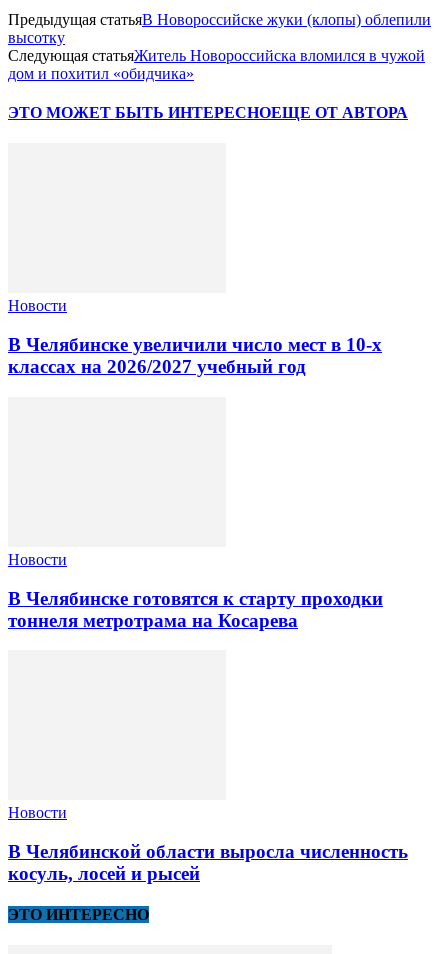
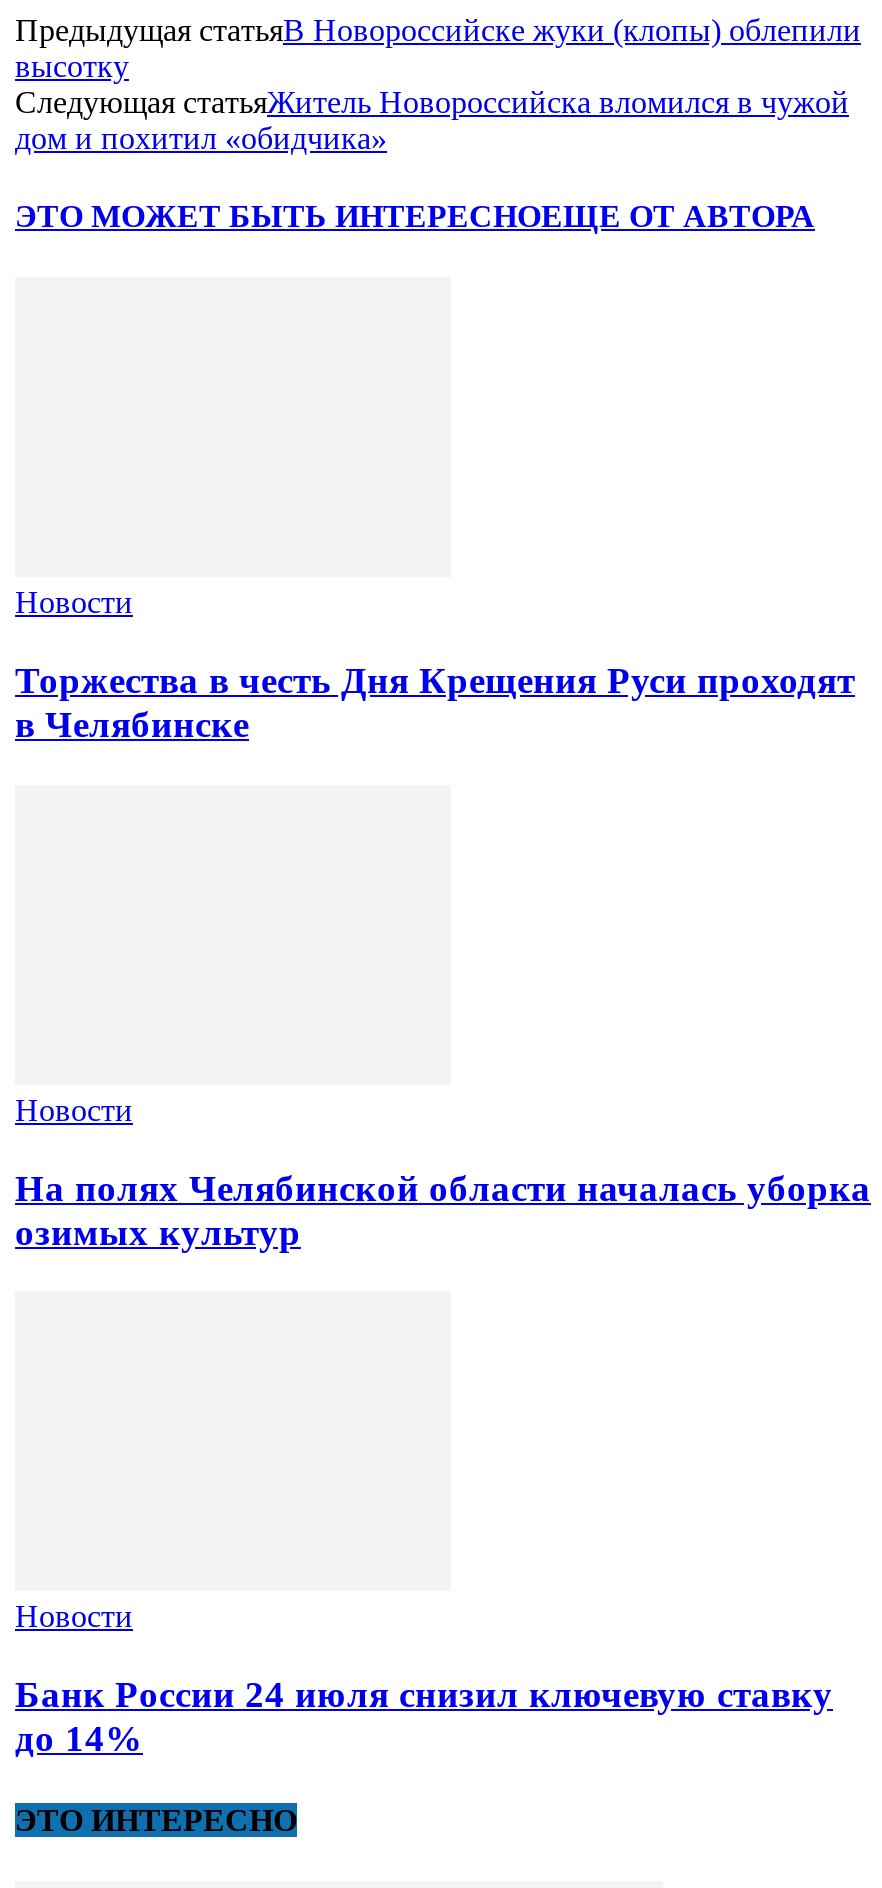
[8,334,382,377] В Челябинске увеличили число мест в 10‑х | классах на 2026/2027 учебный год -> [15,659,855,745] Торжества в честь Дня Крещения Руси проходят | в Челябинске
[8,587,383,630] В Челябинске готовятся к старту проходки | тоннеля метротрама на Косарева -> [15,1166,871,1252] На полях Челябинской области началась уборка | озимых культур
[8,841,408,884] В Челябинской области выросла численность | косуль, лосей и рысей -> [15,1673,833,1759] Банк России 24 июля снизил ключевую ставку | до 14%

